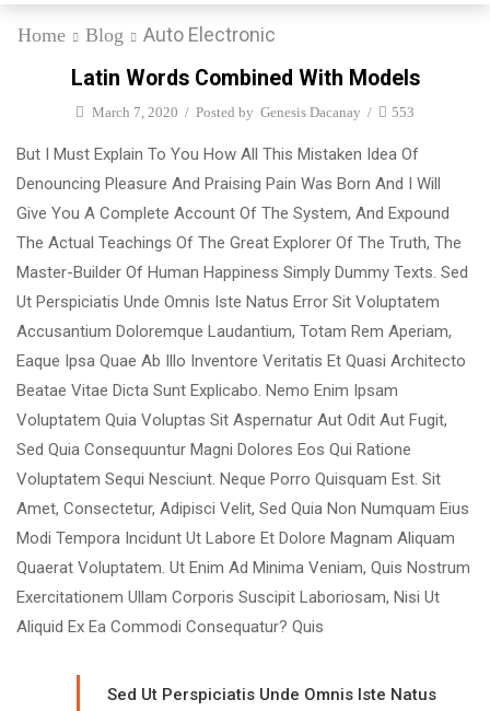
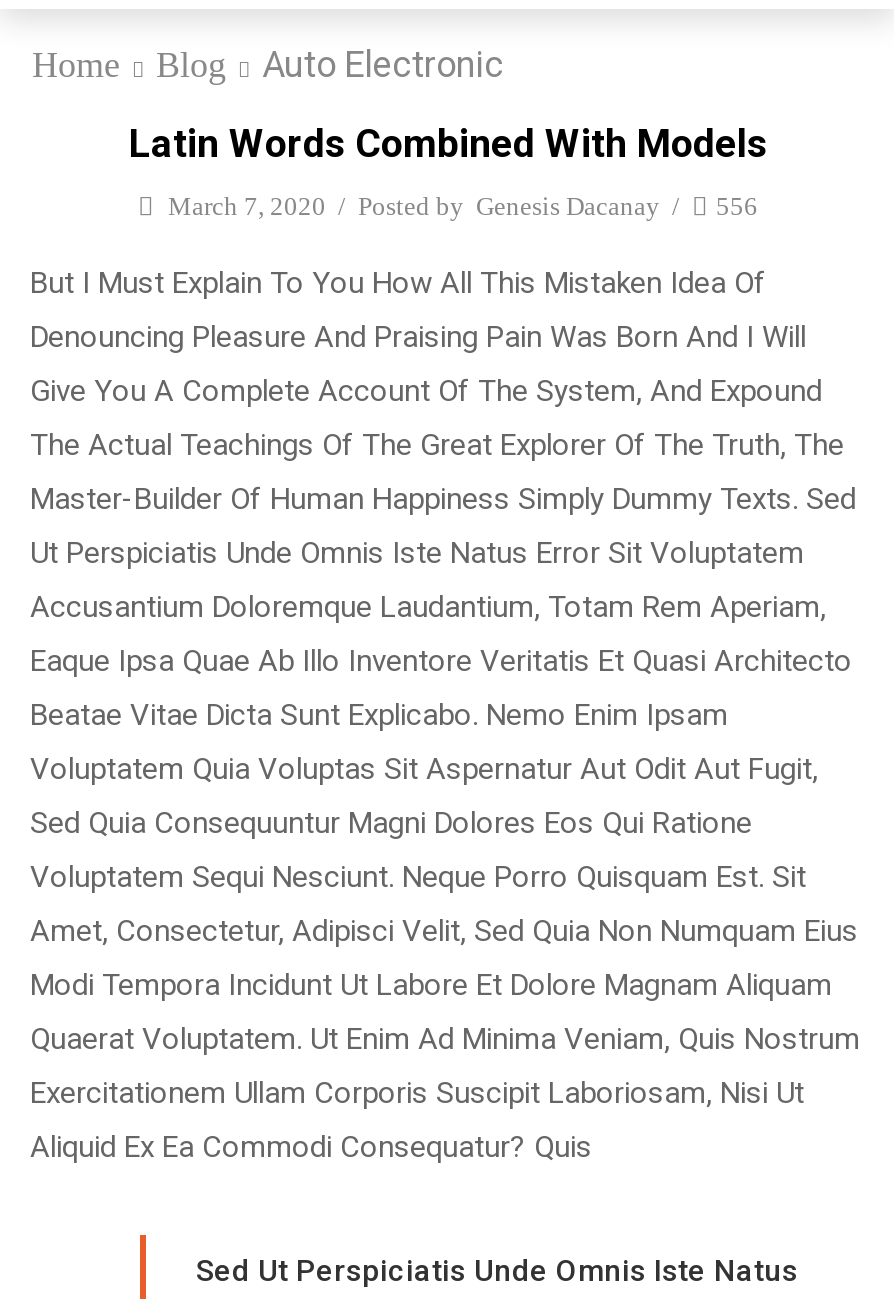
[89,104,415,120] March 7, 2020 / Posted by Genesis Dacanay / 553 -> [162,191,758,221] March 7, 2020 / Posted by Genesis Dacanay / 556

